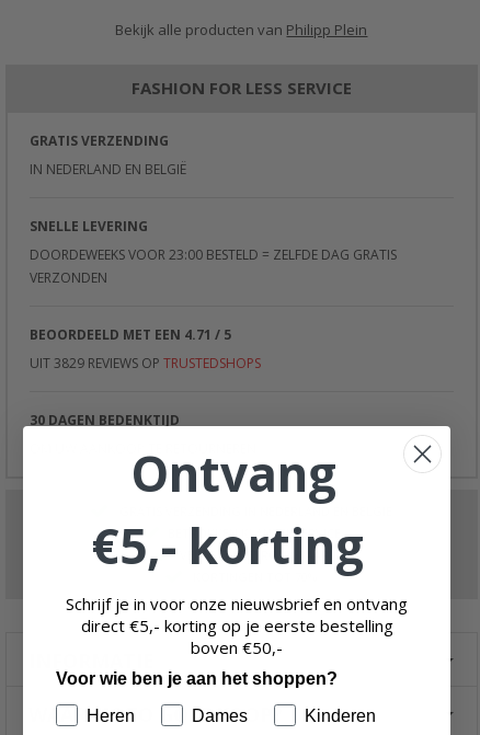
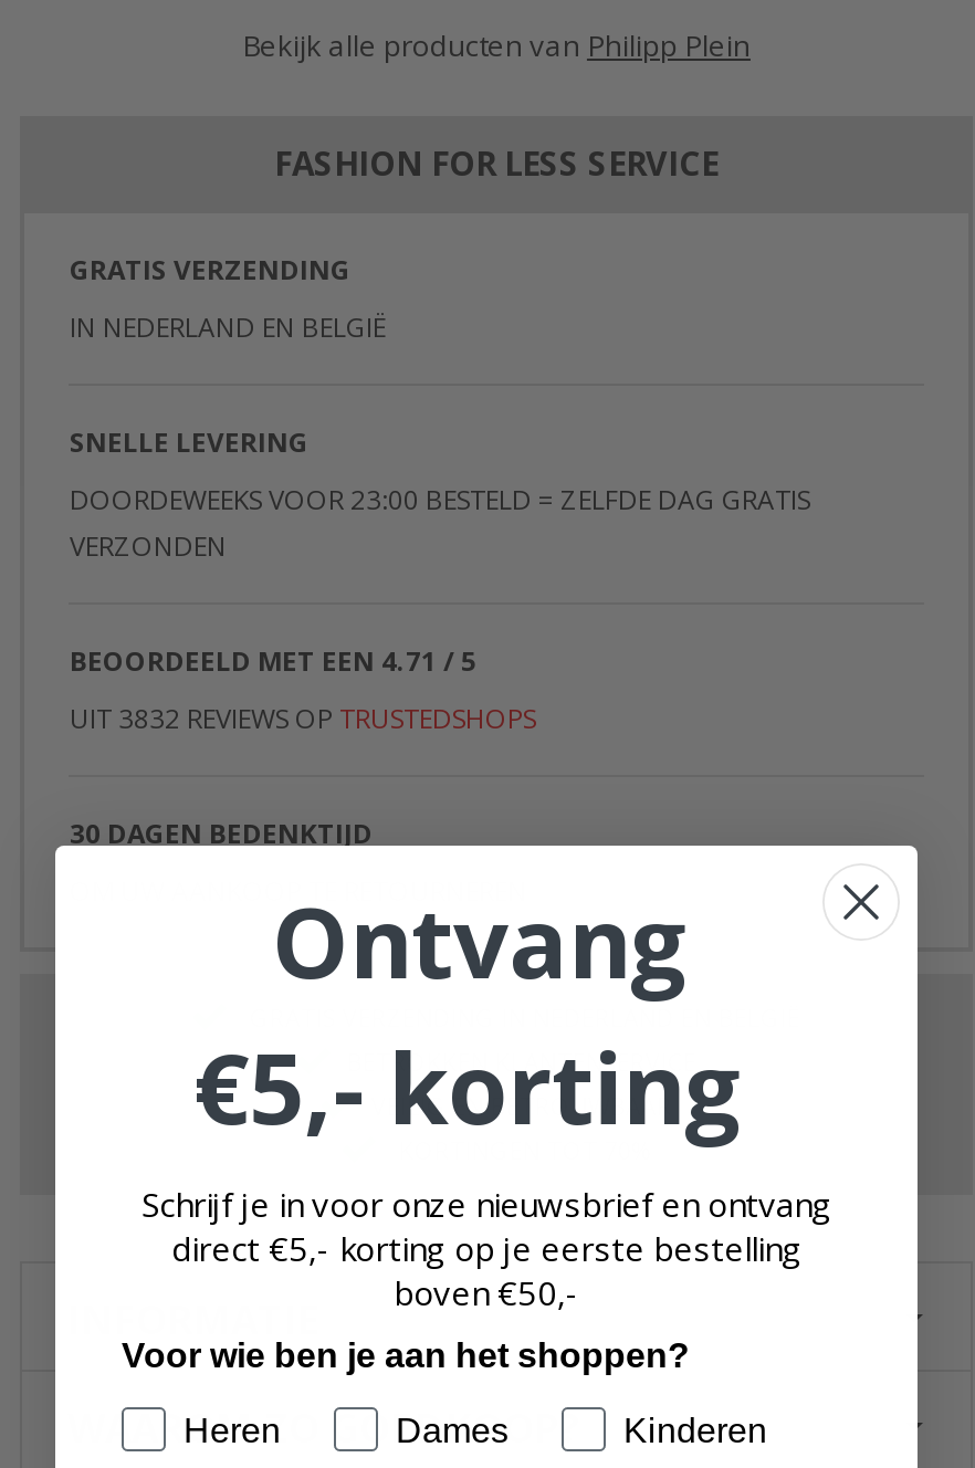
[30,353,261,372] UIT 3829 REVIEWS OP TRUSTEDSHOPS -> [69,699,536,736] UIT 3832 REVIEWS OP TRUSTEDSHOPS

